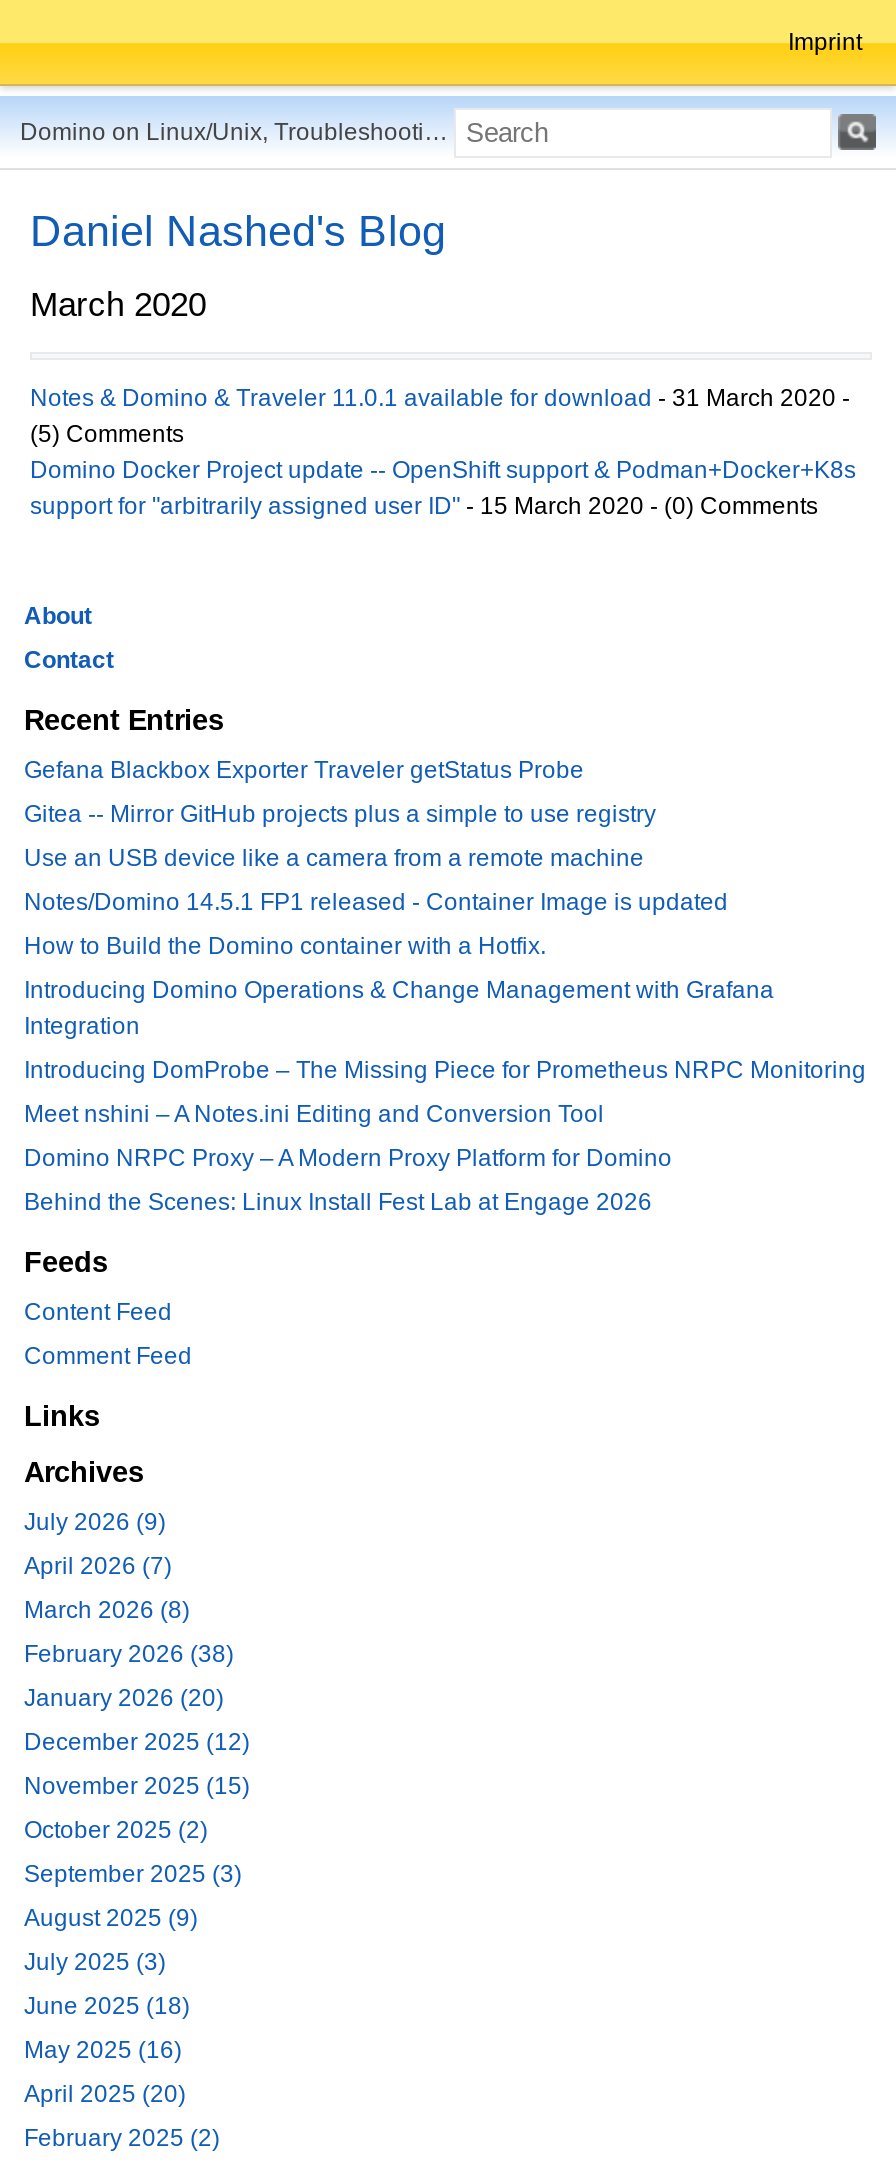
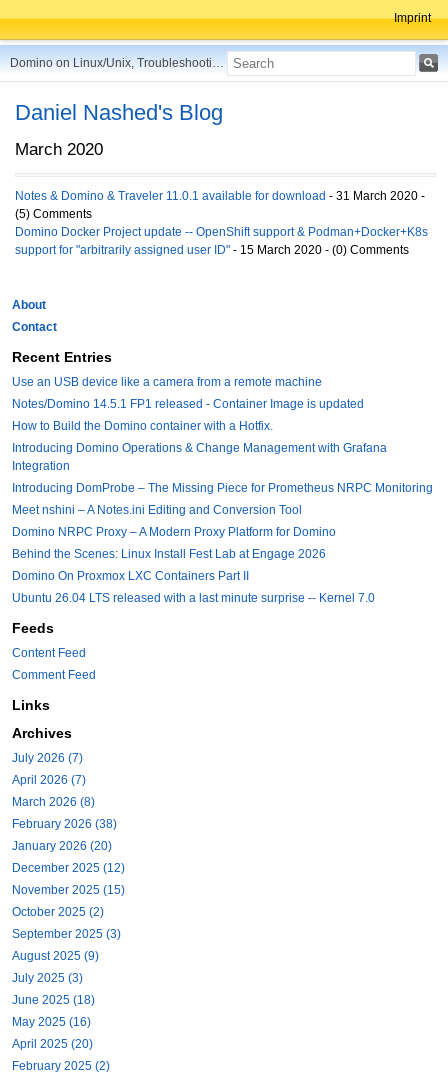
[24,757,656,829] Gefana Blackbox Exporter Traveler getStatus Probe | Gitea -- Mirror GitHub projects plus a simple to use registry -> none
moved [24,845,866,1217] -> [12,375,433,561]: Use an USB device like a camera from a remote machine | Notes/Domino 14.5.1 FP1 released - Container Image is updated | How to Build the Domino container with a Hotfix. | ... | Domino NRPC Proxy – A Modern Proxy Platform for Domino | Behind the Scenes: Linux Install Fest Lab at Engage 2026
none -> [12,569,375,605] Domino On Proxmox LXC Containers Part II | Ubuntu 26.04 LTS released with a last minute surprise -- Kernel 7.0
[24,1509,166,1537] July 2026 (9) -> [12,751,83,765] July 2026 (7)

